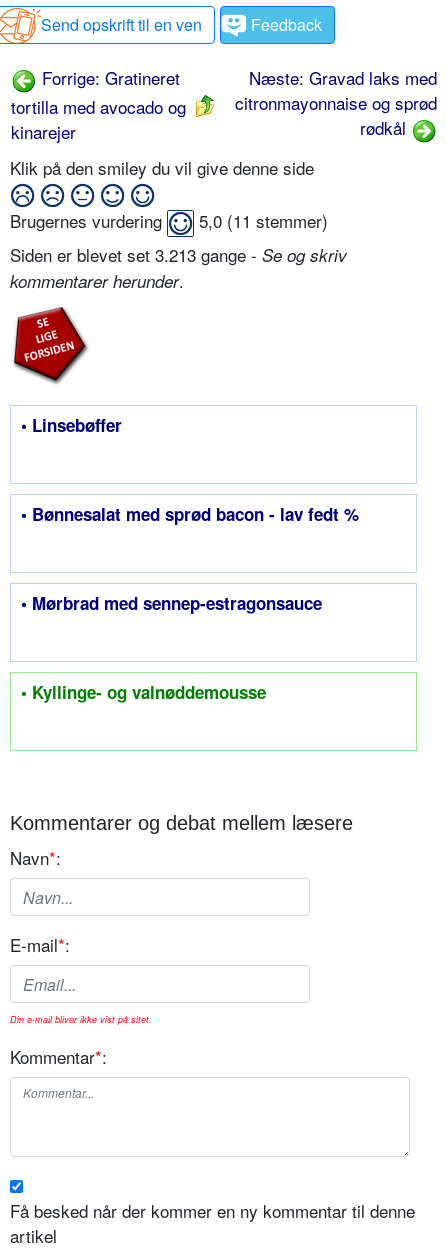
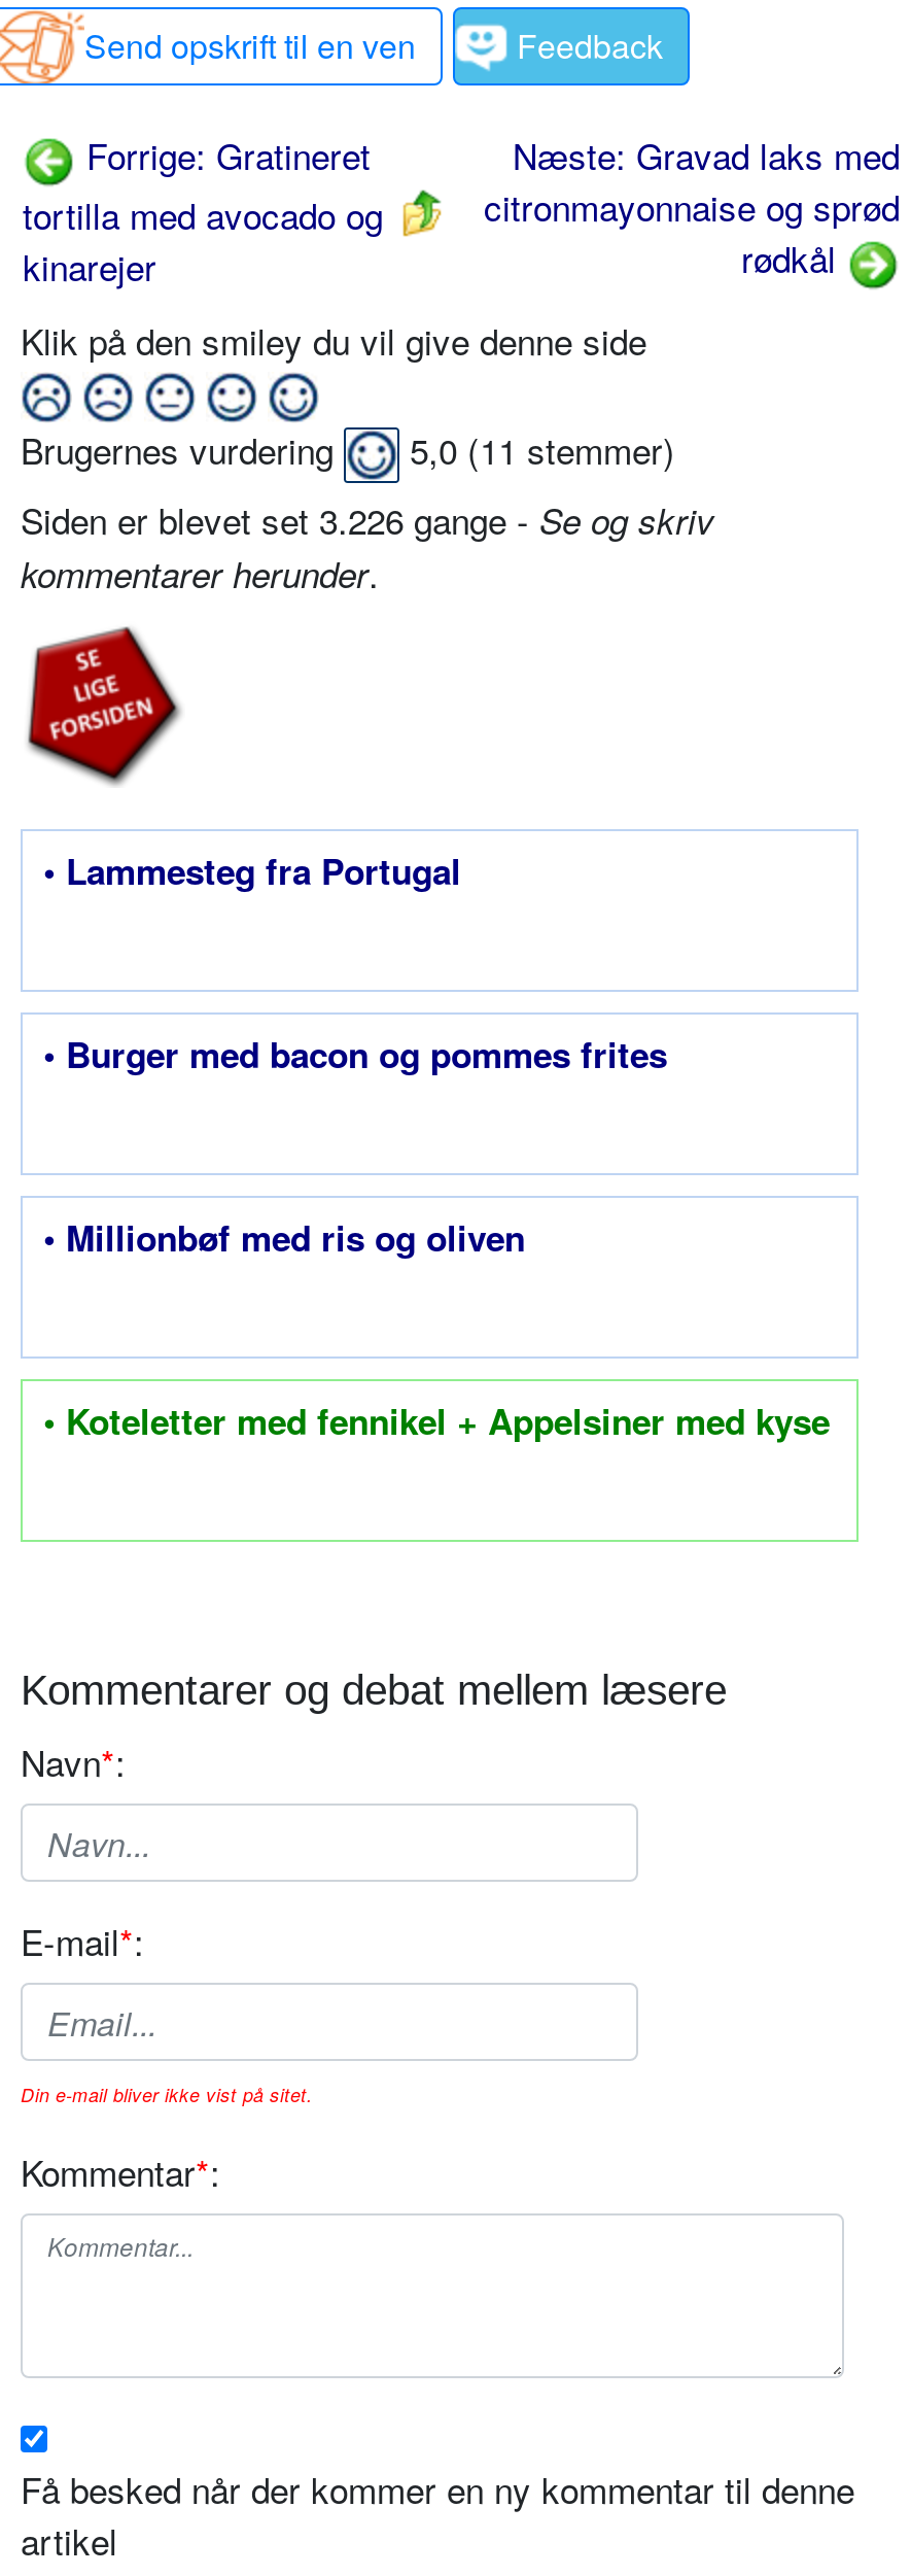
[10,242,347,267] Siden er blevet set 3.213 gange - Se og skriv -> [21,494,714,545] Siden er blevet set 3.226 gange - Se og skriv
[21,413,122,437] • Linsebøffer -> [43,846,461,895] • Lammesteg fra Portugal
[21,502,359,526] • Bønnesalat med sprød bacon - lav fedt % -> [43,1029,667,1079] • Burger med bacon og pommes frites
[21,591,322,615] • Mørbrad med sennep-estragonsauce -> [43,1213,525,1262] • Millionbøf med ris og oliven
[21,680,266,704] • Kyllinge- og valnøddemousse -> [43,1396,830,1445] • Koteletter med fennikel + Appelsiner med kyse

